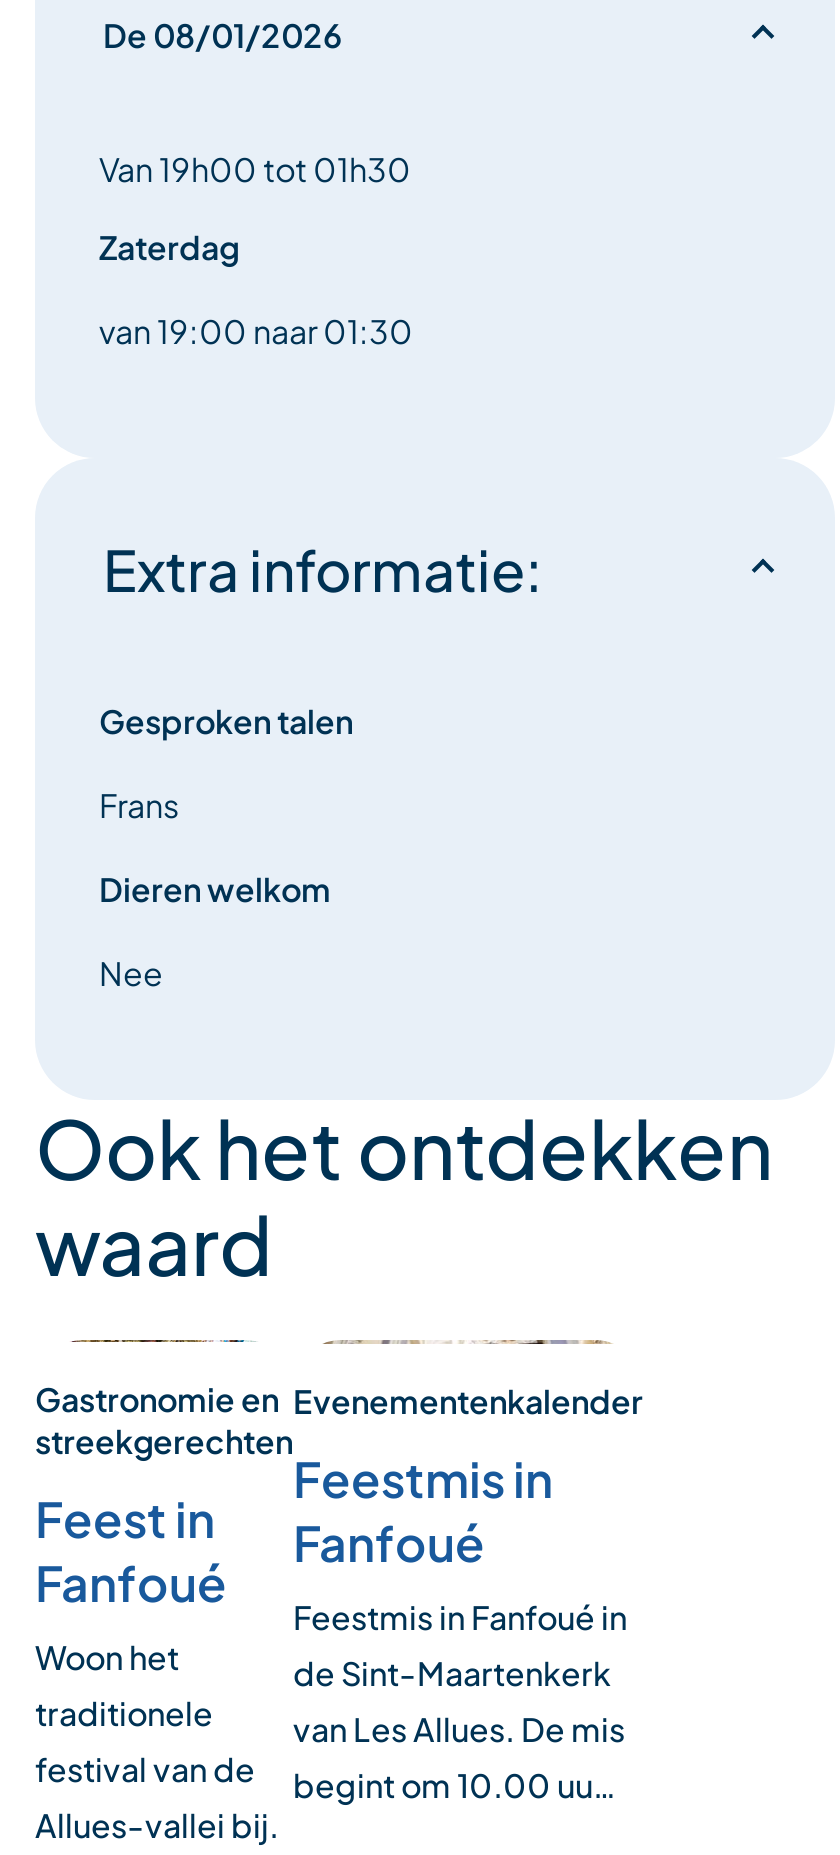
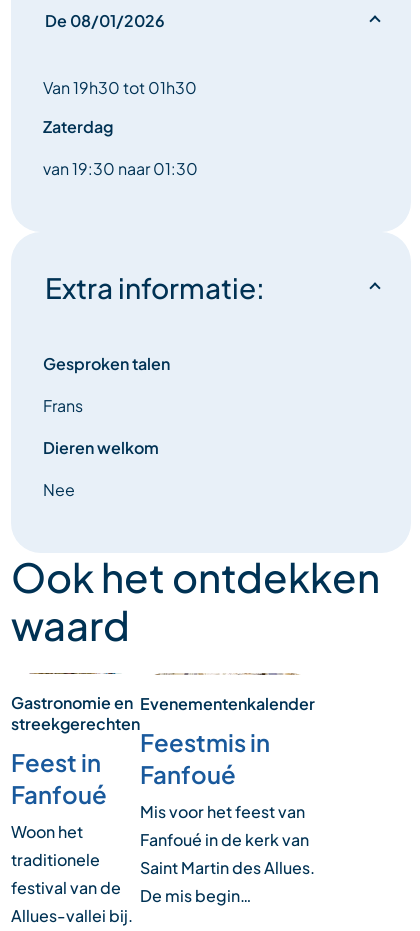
[99,148,411,190] Van 19h00 tot 01h30 -> [43,77,197,98] Van 19h30 tot 01h30
[99,310,413,352] van 19:00 naar 01:30 -> [43,158,198,179] van 19:30 naar 01:30
[293,1595,627,1805] Feestmis in Fanfoué in | de Sint-Maartenkerk | van Les Allues. De mis | begint om 10.00 uu… -> [140,801,315,906] Mis voor het feest van | Fanfoué in de kerk van | Saint Martin des Allues. | De mis begin…

